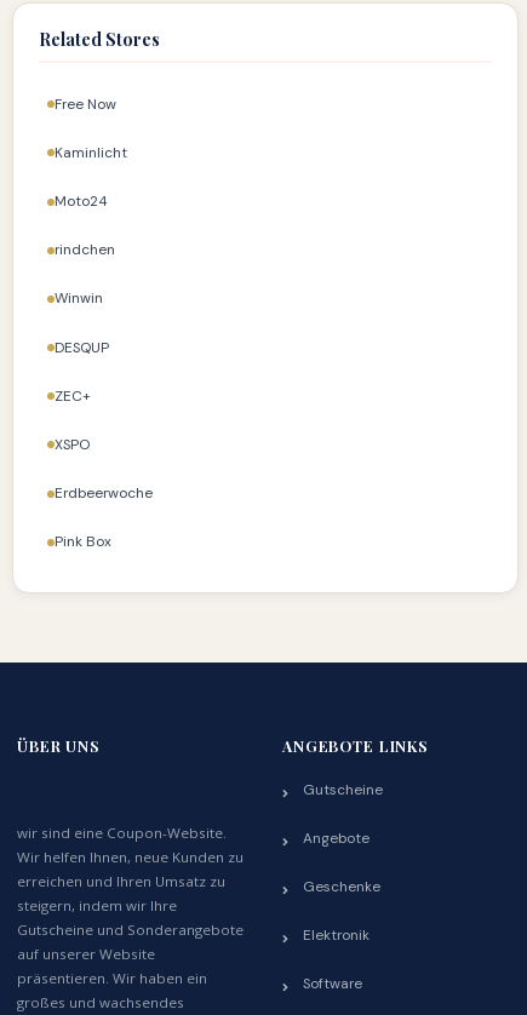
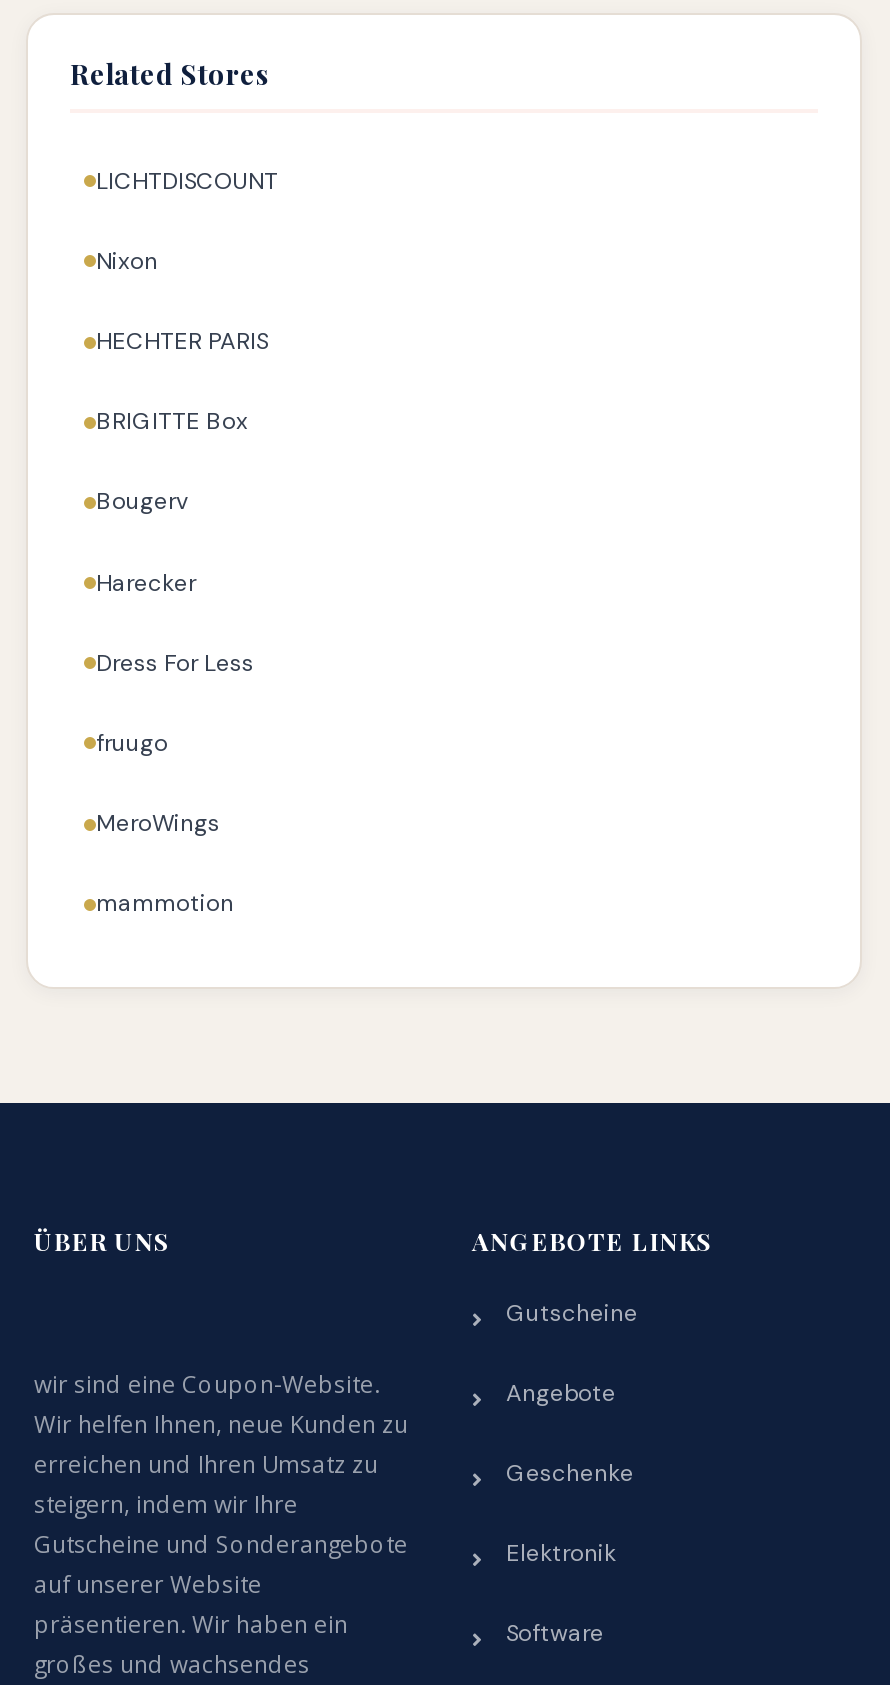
[55,94,116,113] Free Now -> [96,164,278,196] LICHTDISCOUNT
[55,143,127,162] Kaminlicht -> [96,245,158,277] Nixon
[55,191,107,211] Moto24 -> [96,325,268,357] HECHTER PARIS
[55,240,115,259] rindchen -> [96,405,248,437] BRIGITTE Box
[55,289,103,308] Winwin -> [96,486,188,518] Bougerv
[55,337,109,357] DESQUP -> [96,566,196,598] Harecker
[55,386,91,406] ZEC+ -> [96,647,254,679] Dress For Less
[55,435,90,454] XSPO -> [96,727,168,759] fruugo
[55,484,153,503] Erdbeerwoche -> [96,807,220,839] MeroWings
[55,532,111,551] Pink Box -> [96,888,234,920] mammotion

